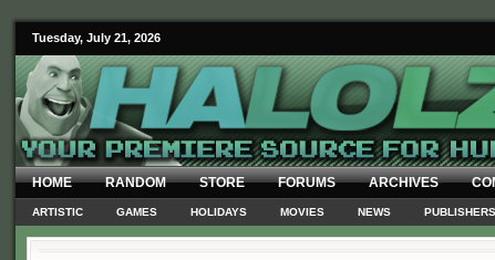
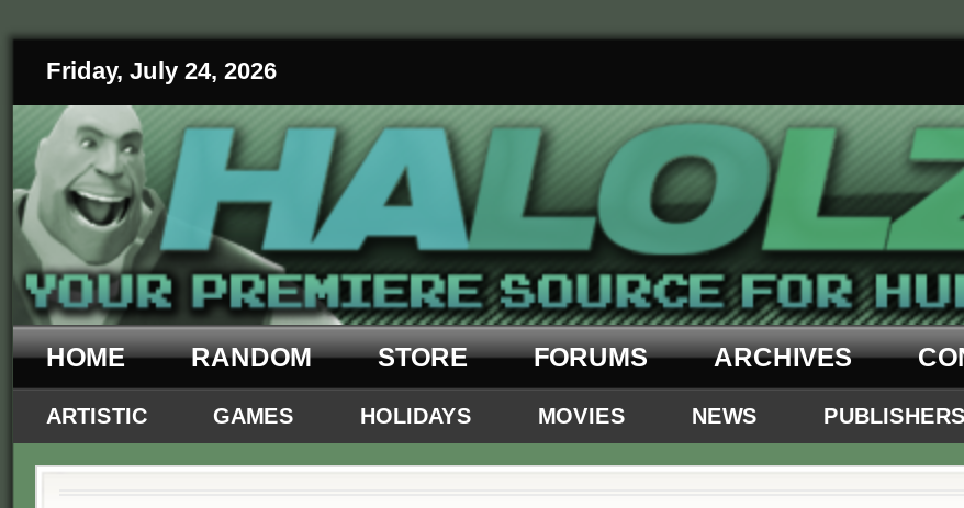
[32,31,161,44] Tuesday, July 21, 2026 -> [46,57,277,83] Friday, July 24, 2026

